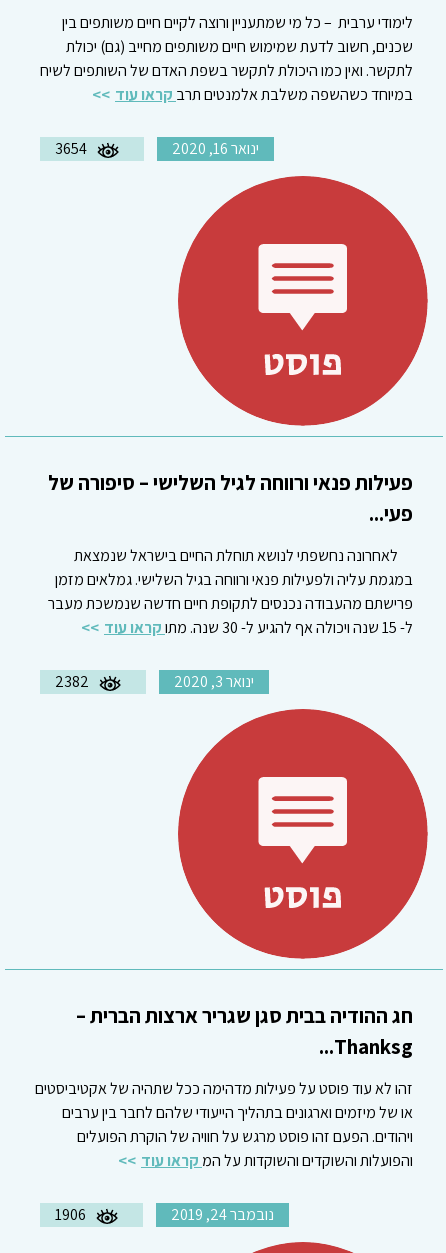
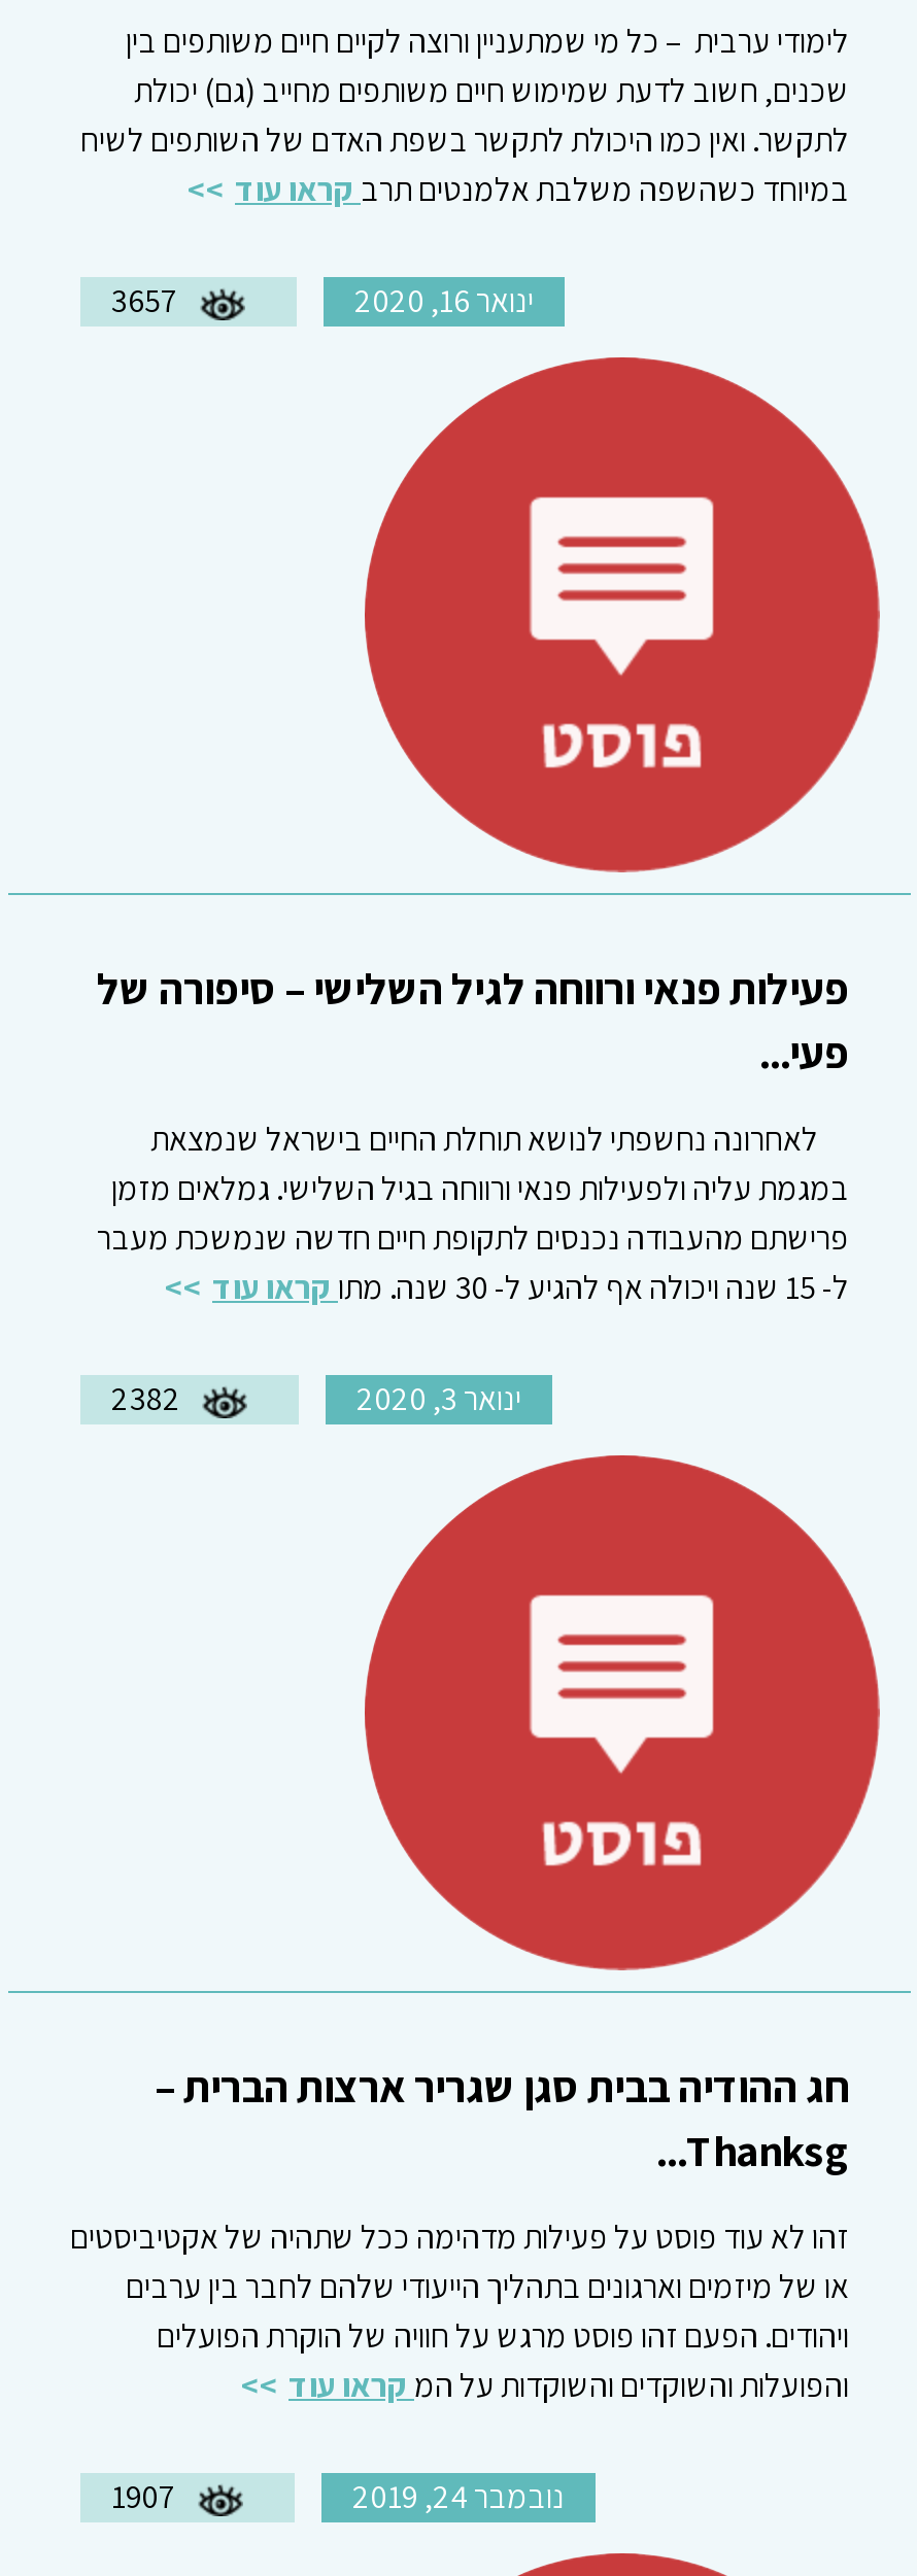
[55,138,87,159] 3654 -> [111,279,179,322] 3657
[55,1204,86,1225] 1906 -> [111,2475,177,2518] 1907

